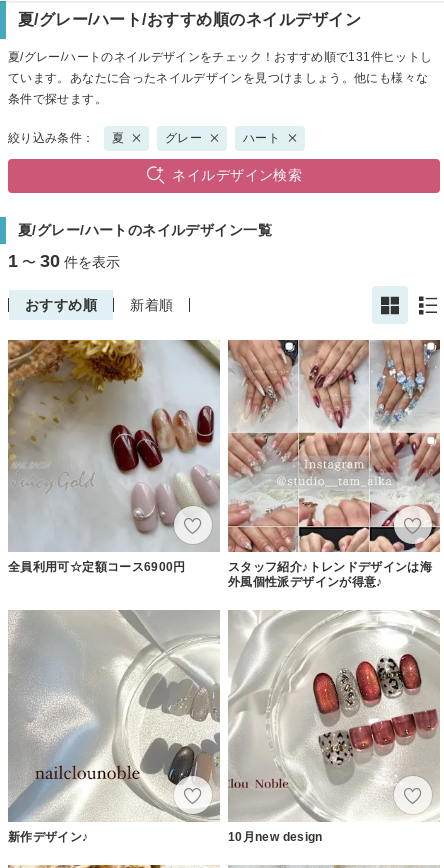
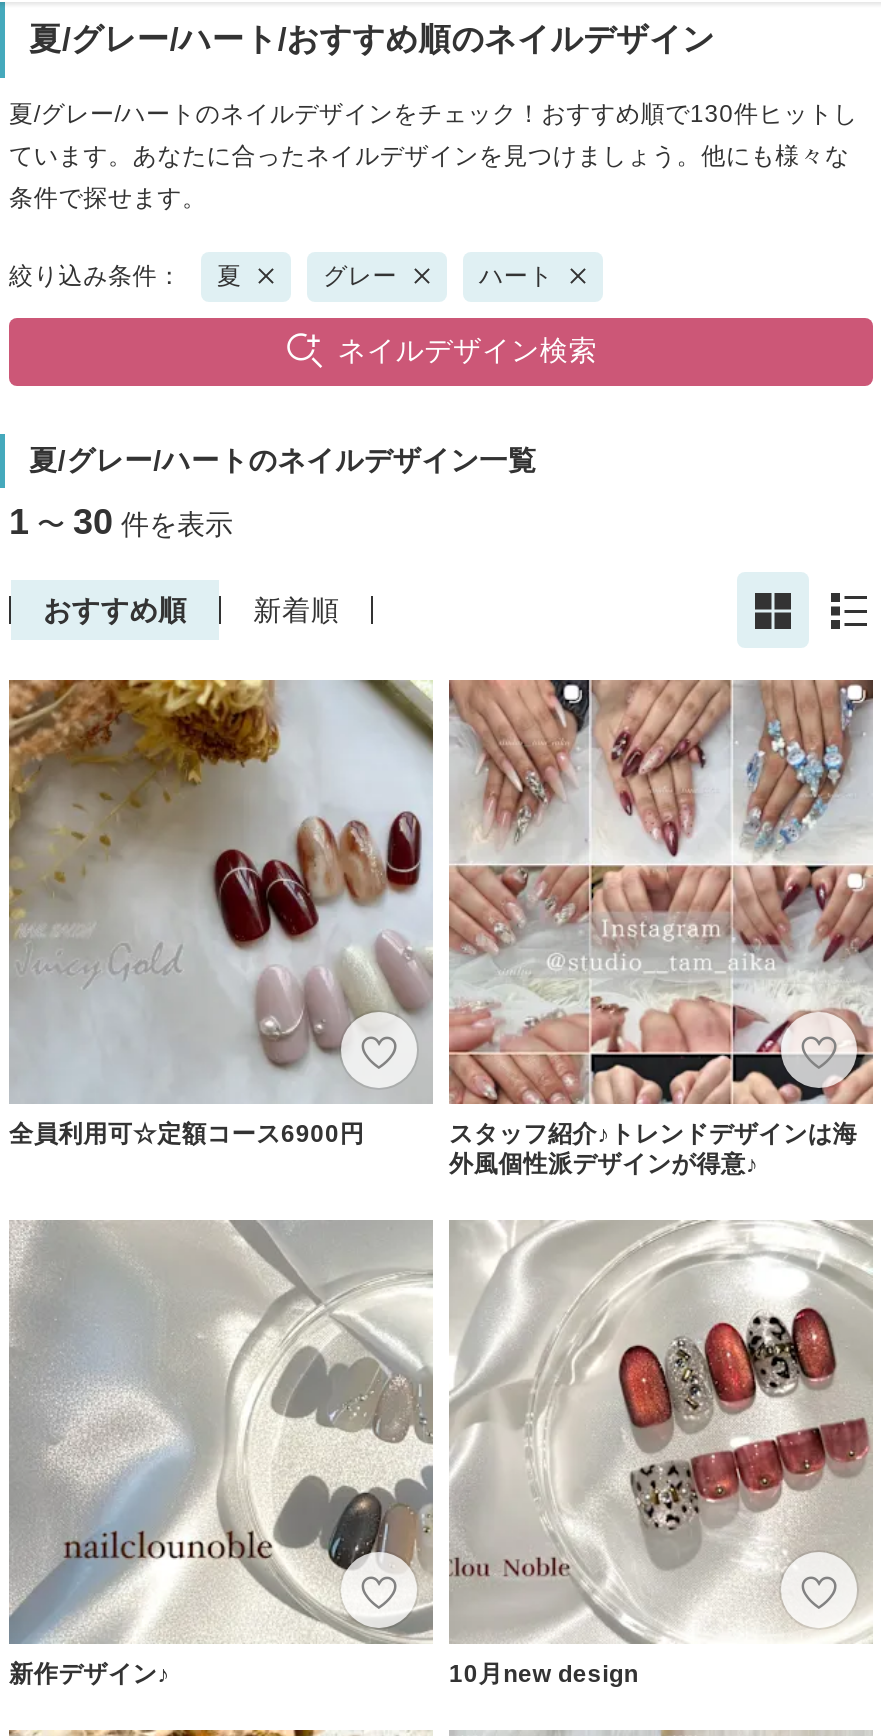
[8,50,432,64] 夏/グレー/ハートのネイルデザインをチェック！おすすめ順で131件ヒットし -> [9,100,858,128] 夏/グレー/ハートのネイルデザインをチェック！おすすめ順で130件ヒットし

